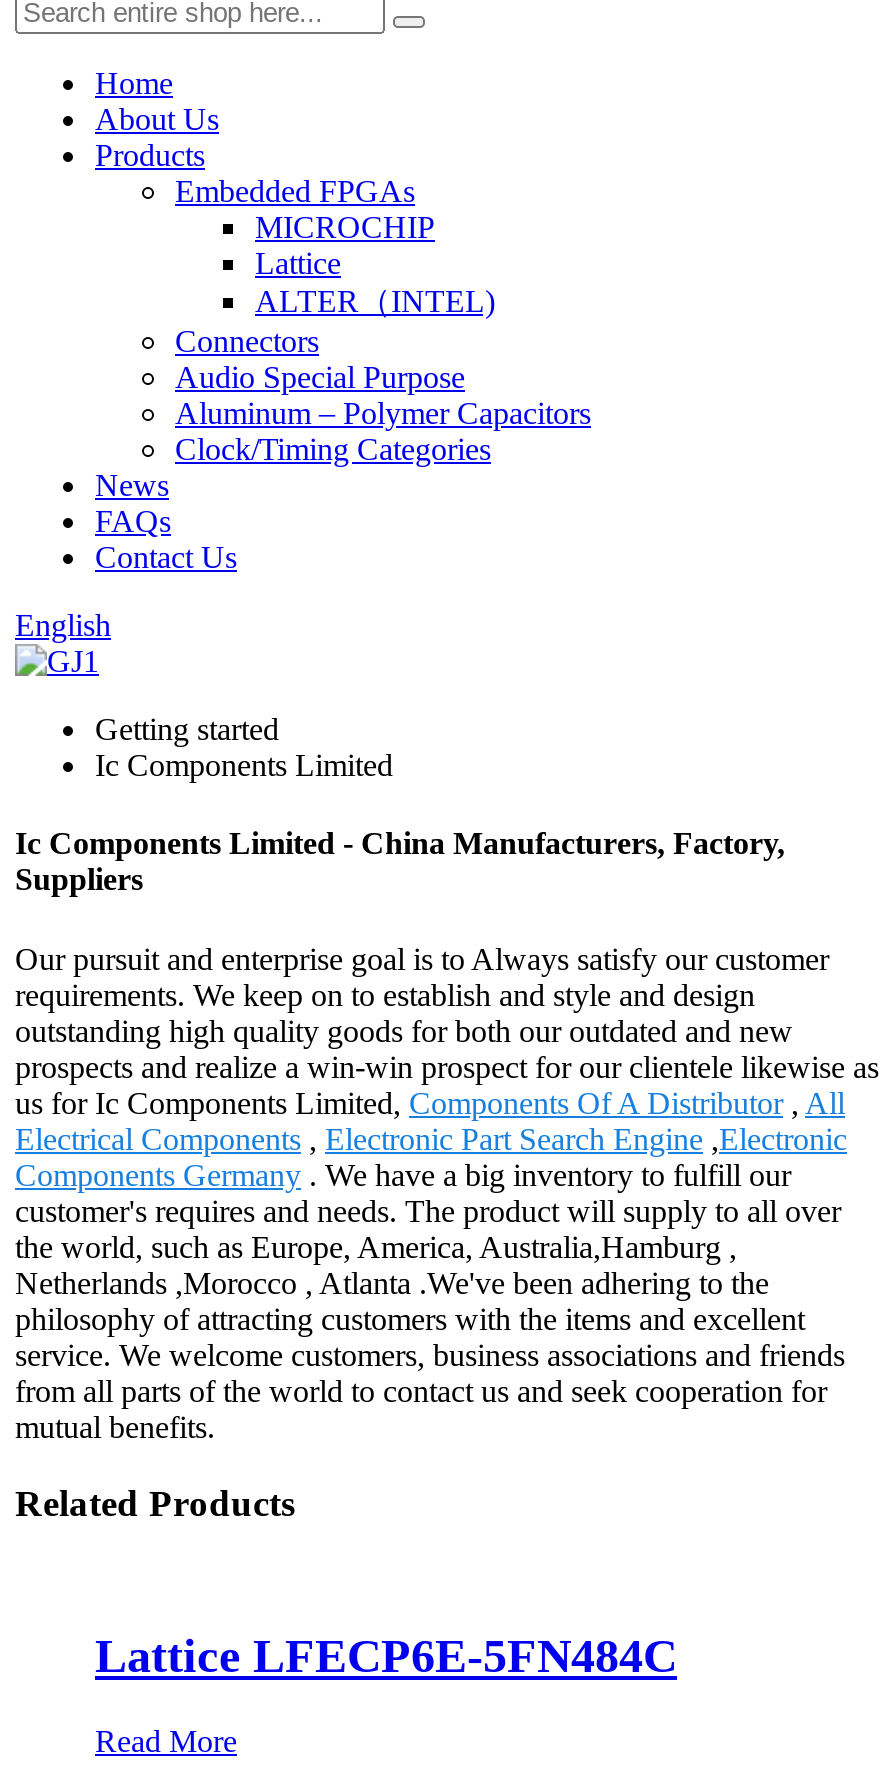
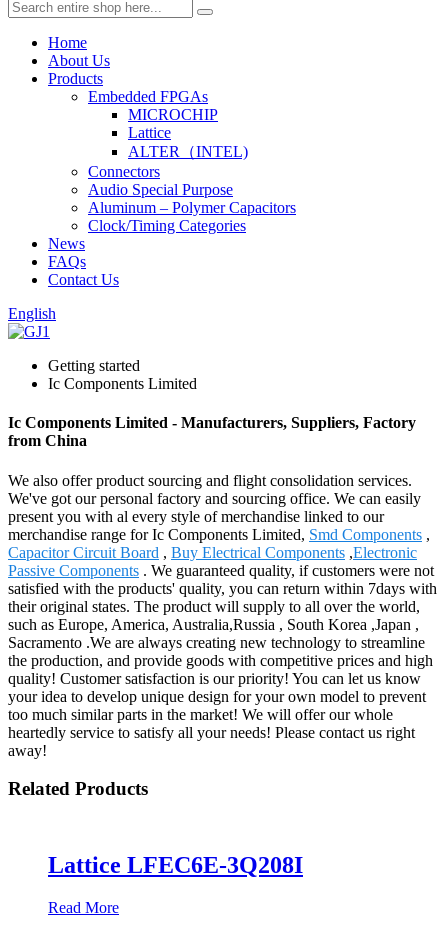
[15,827,785,897] Ic Components Limited - China Manufacturers, Factory, | Suppliers -> [8,414,416,449] Ic Components Limited - Manufacturers, Suppliers, Factory | from China
[15,941,879,1443] Our pursuit and enterprise goal is to Always satisfy our customer | requirements. We keep on to establish and style and design | outstanding high quality goods for both our outdated and new | prospects and realize a win-win prospect for our clientele likewise as | us for Ic Components Limited, Components Of A Distributor, All | Electrical Components, Electronic Part Search Engine, Electronic | Components Germany. We have a big inventory to fulfill our | customer's requires and needs. The product will supply to all over | the world, such as Europe, America, Australia,Hamburg , | Netherlands ,Morocco , Atlanta .We've been adhering to the | philosophy of attracting customers with the items and excellent | service. We welcome customers, business associations and friends | from all parts of the world to contact us and seek cooperation for | mutual benefits. -> [8,471,437,758] We also offer product sourcing and flight consolidation services. | We've got our personal factory and sourcing office. We can easily | present you with al every style of merchandise linked to our | merchandise range for Ic Components Limited, Smd Components, | Capacitor Circuit Board, Buy Electrical Components, Electronic | Passive Components. We guaranteed quality, if customers were not | satisfied with the products' quality, you can return within 7days with | their original states. The product will supply to all over the world, | such as Europe, America, Australia,Russia , South Korea ,Japan , | Sacramento .We are always creating new technology to streamline | the production, and provide goods with competitive prices and high | quality! Customer satisfaction is our priority! You can let us know | your idea to develop unique design for your own model to prevent | too much similar parts in the market! We will offer our whole | heartedly service to satisfy all your needs! Please contact us right | away!
[95,1630,677,1682] Lattice LFECP6E-5FN484C -> [48,852,303,878] Lattice LFEC6E-3Q208I

